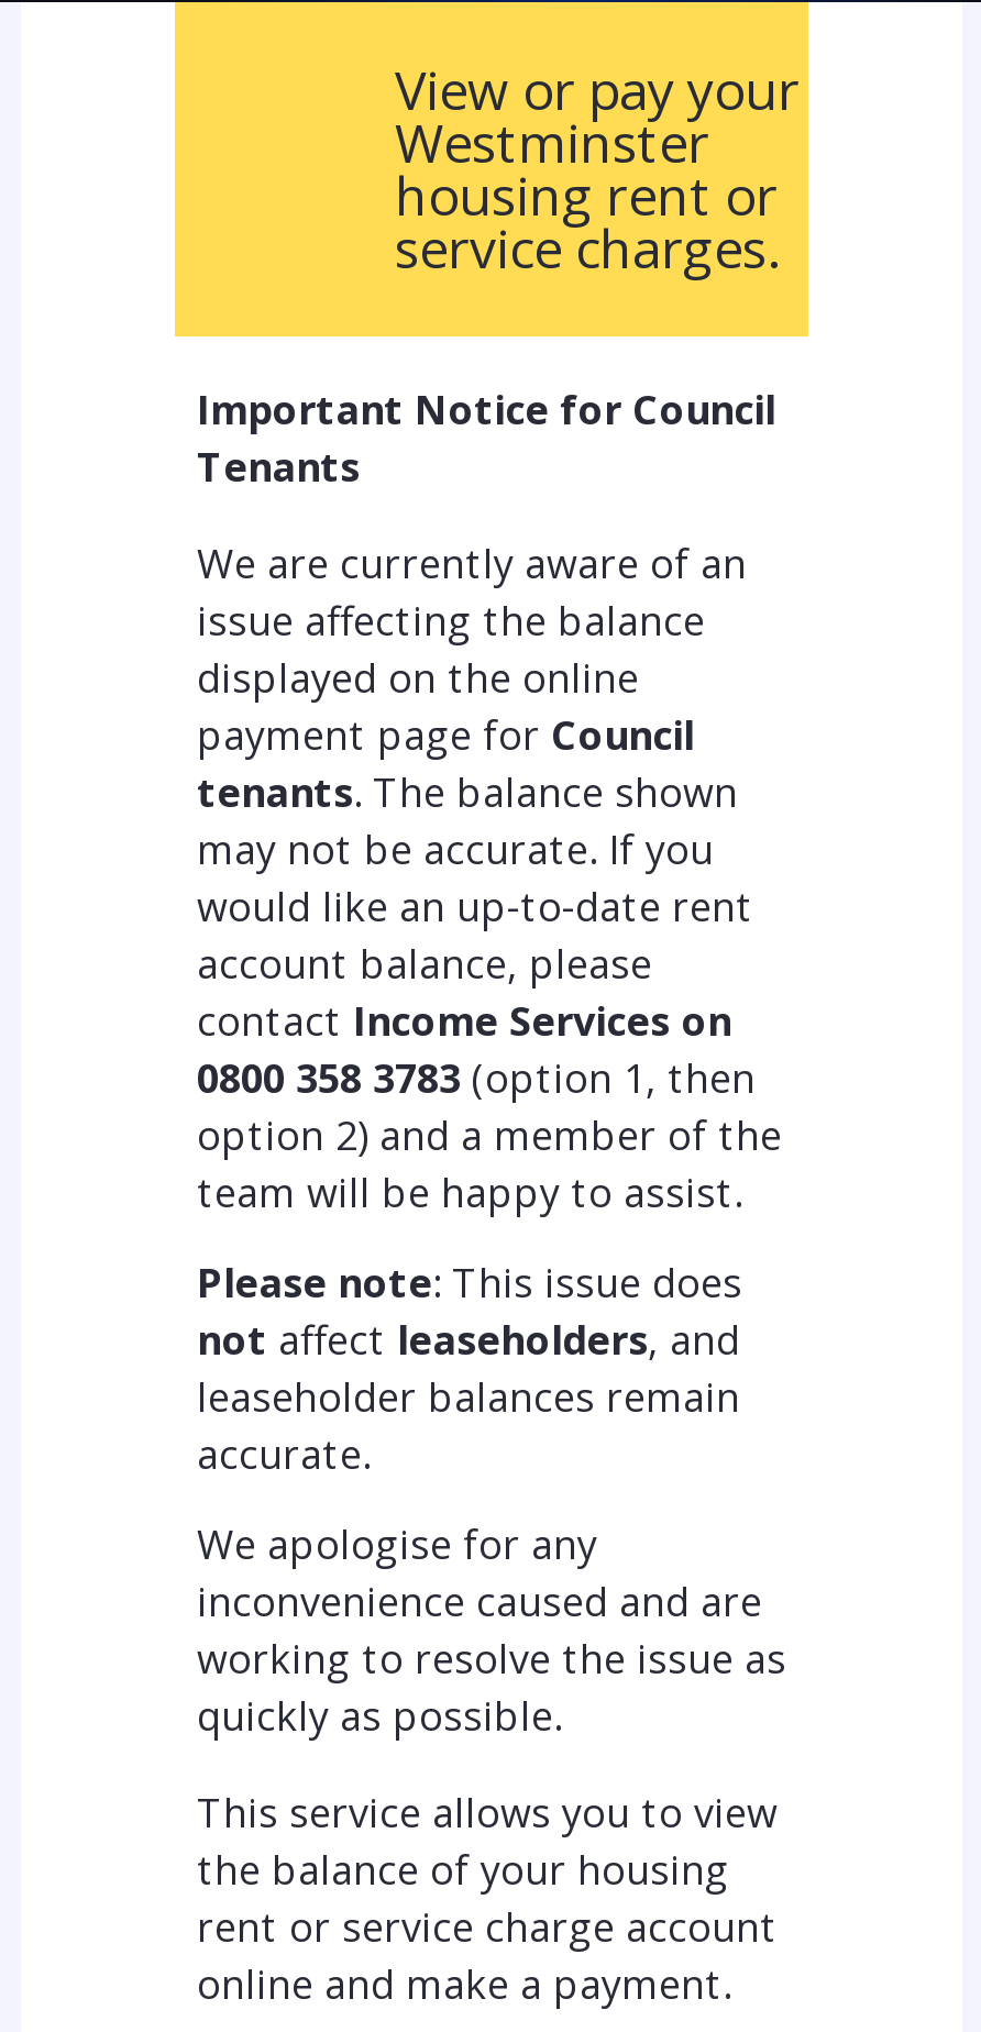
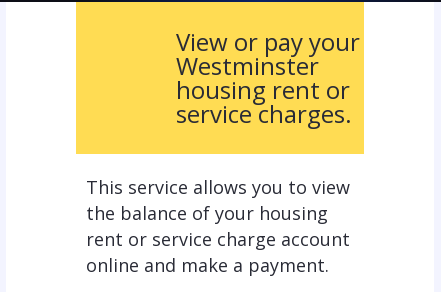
[197,383,786,1742] Important Notice for Council | Tenants | We are currently aware of an | issue affecting the balance | displayed on the online | payment page for Council | tenants. The balance shown | may not be accurate. If you | would like an up-to-date rent | account balance, please | contact Income Services on | 0800 358 3783 (option 1, then | option 2) and a member of the | team will be happy to assist. | Please note: This issue does | not affect leaseholders, and | leaseholder balances remain | accurate. | We apologise for any | inconvenience caused and are | working to resolve the issue as | quickly as possible. -> none

